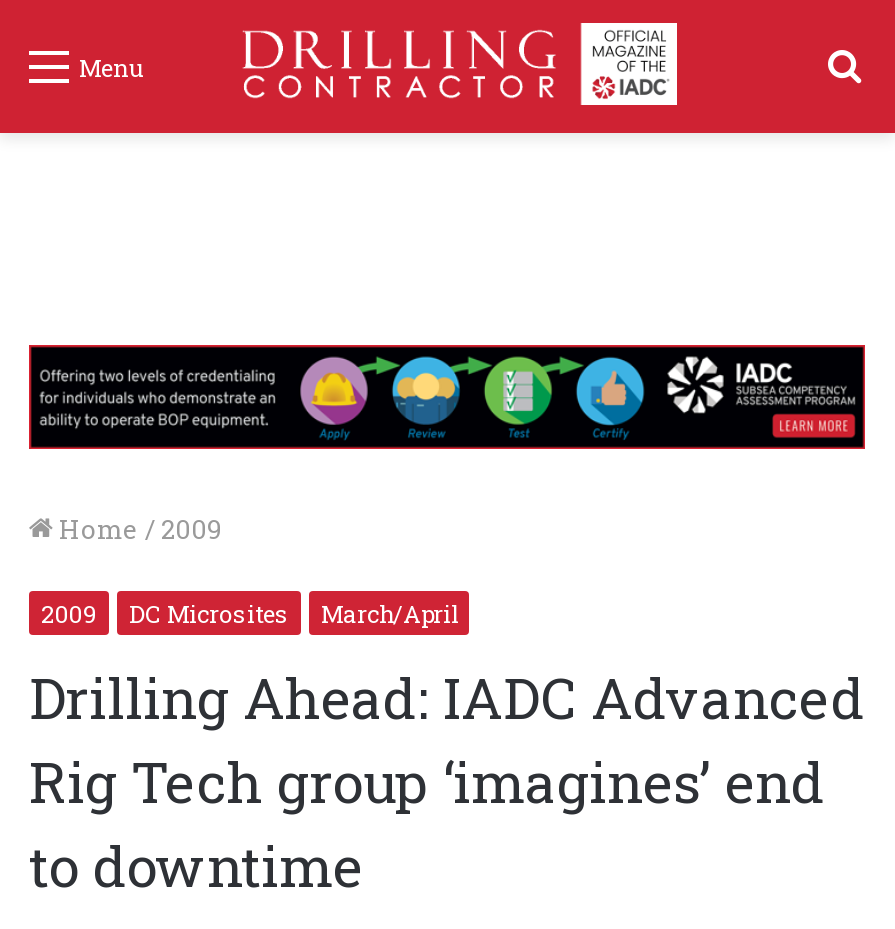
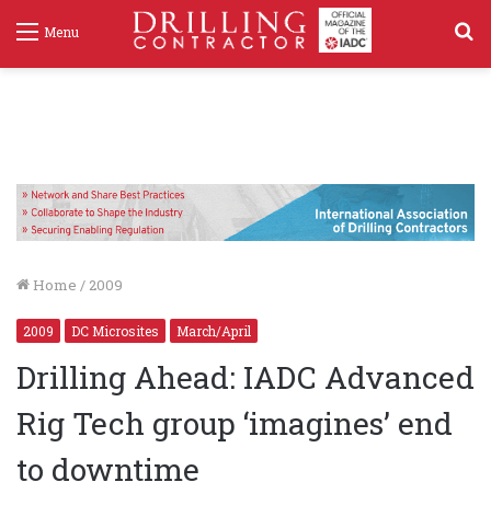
[27,343,867,451] [image] -> [16,183,476,242] [image]

